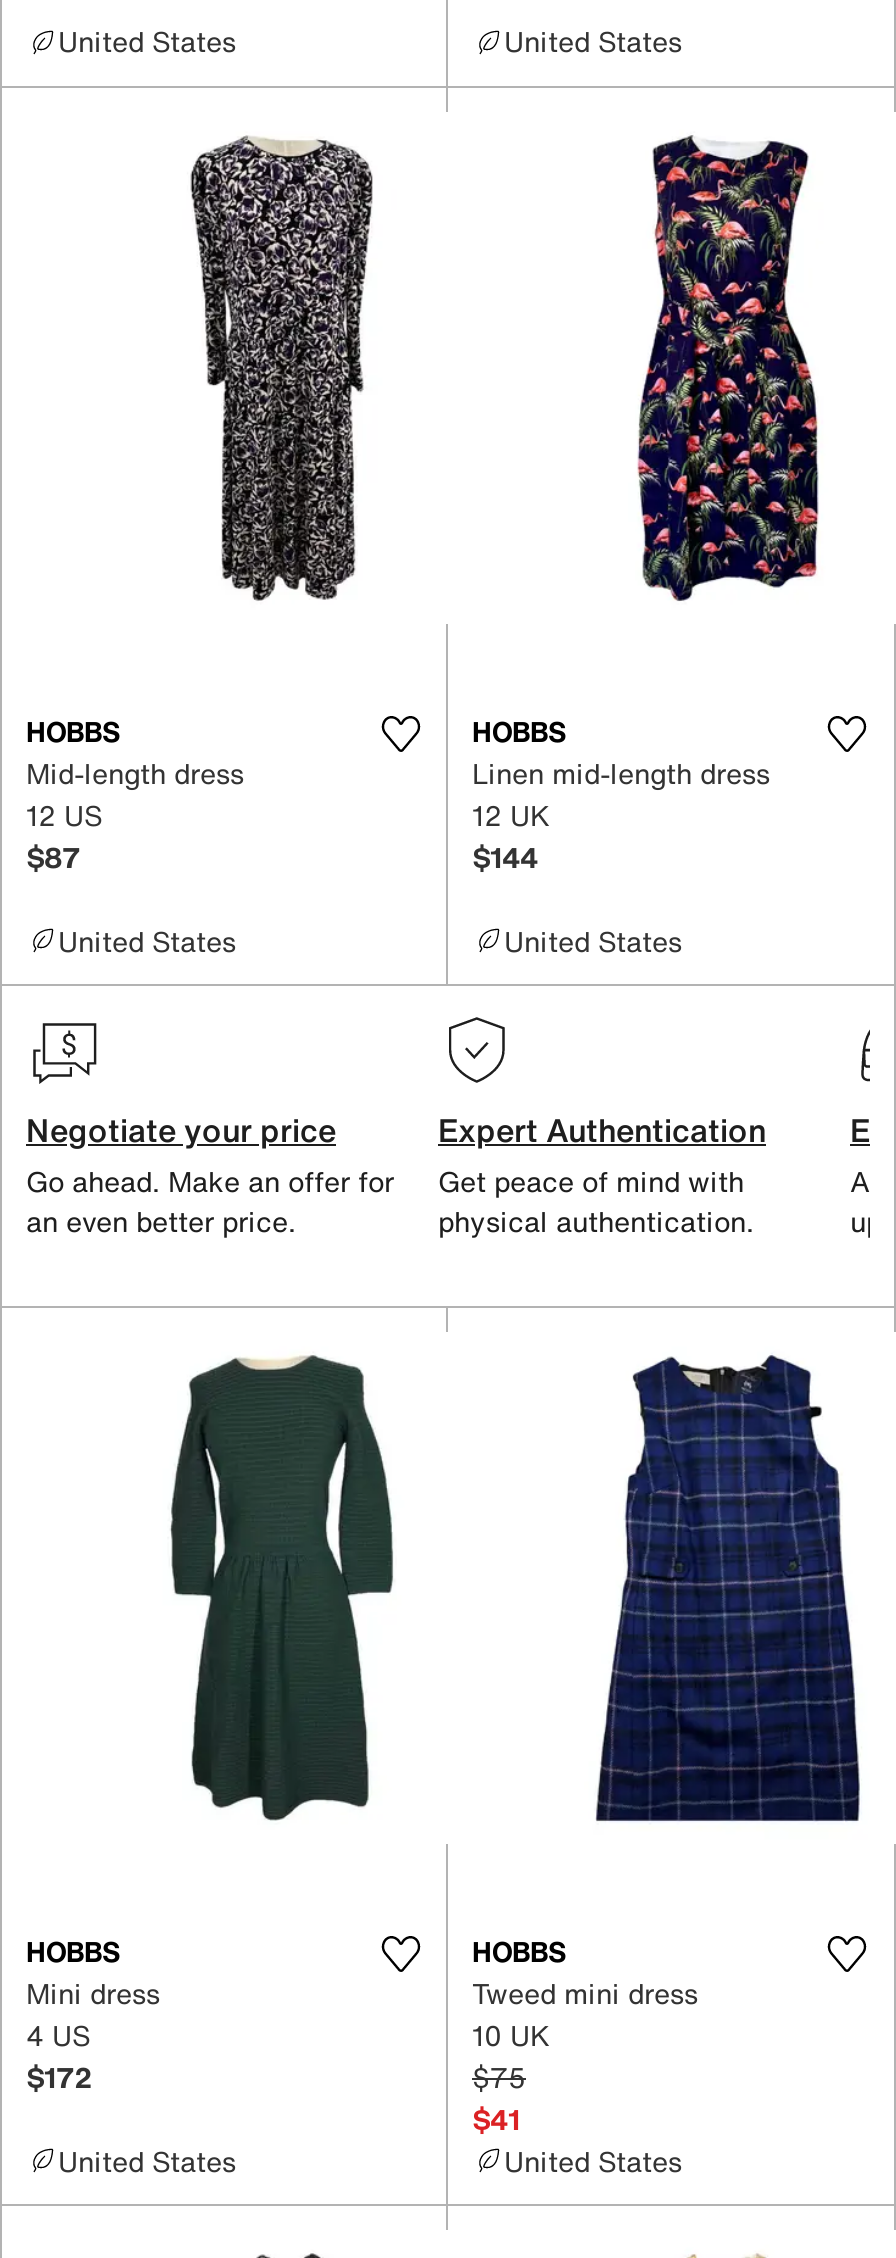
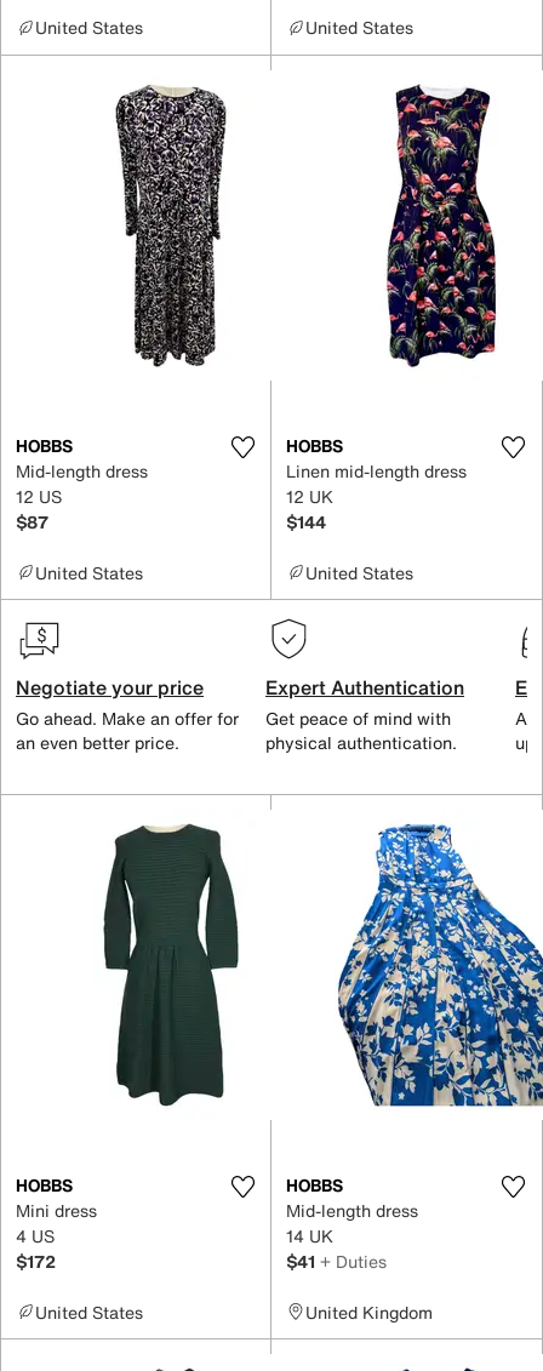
[558,1354,890,1824] [image] -> [337,823,539,1107] [image]
[472,1971,698,2181] Tweed mini dress | 10 UK | $75 | $41 | United States -> [286,1197,433,1324] Mid-length dress | 14 UK | $41 + Duties | United Kingdom

